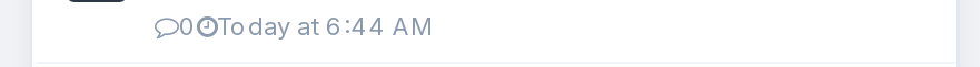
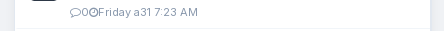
[179,11,433,42] 0 Today at 6:44 AM -> [81,5,198,19] 0 Friday a31 7:23 AM

